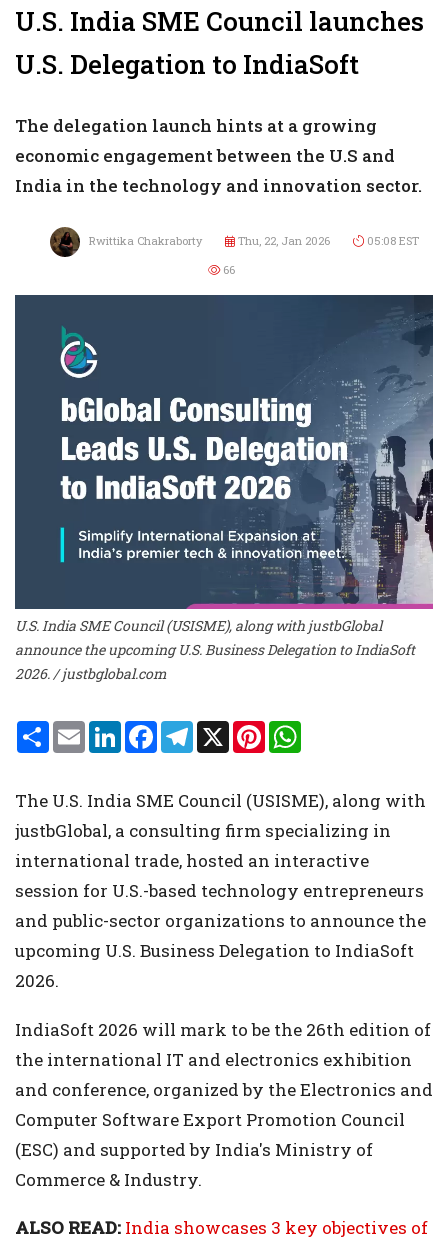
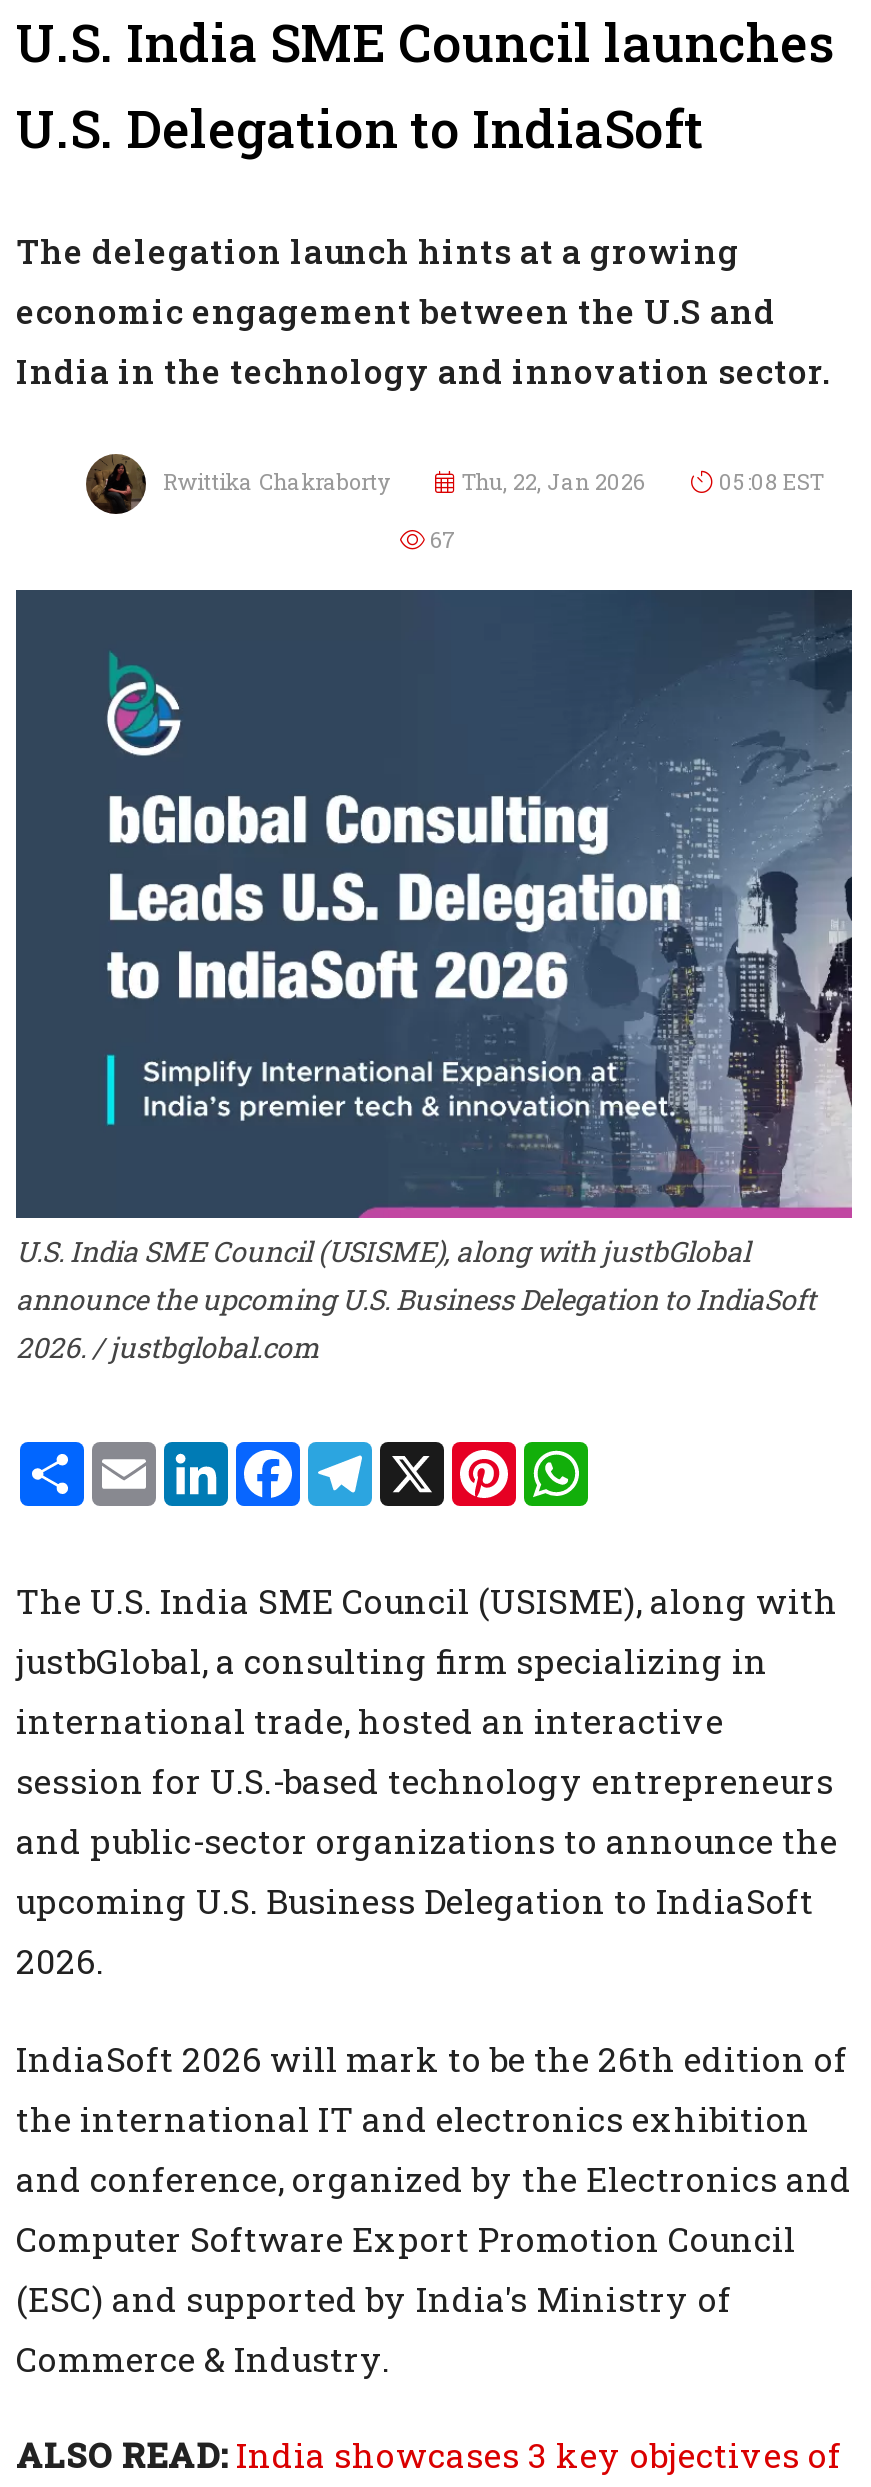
[219,262,240,277] 66 -> [424,524,468,554] 67

